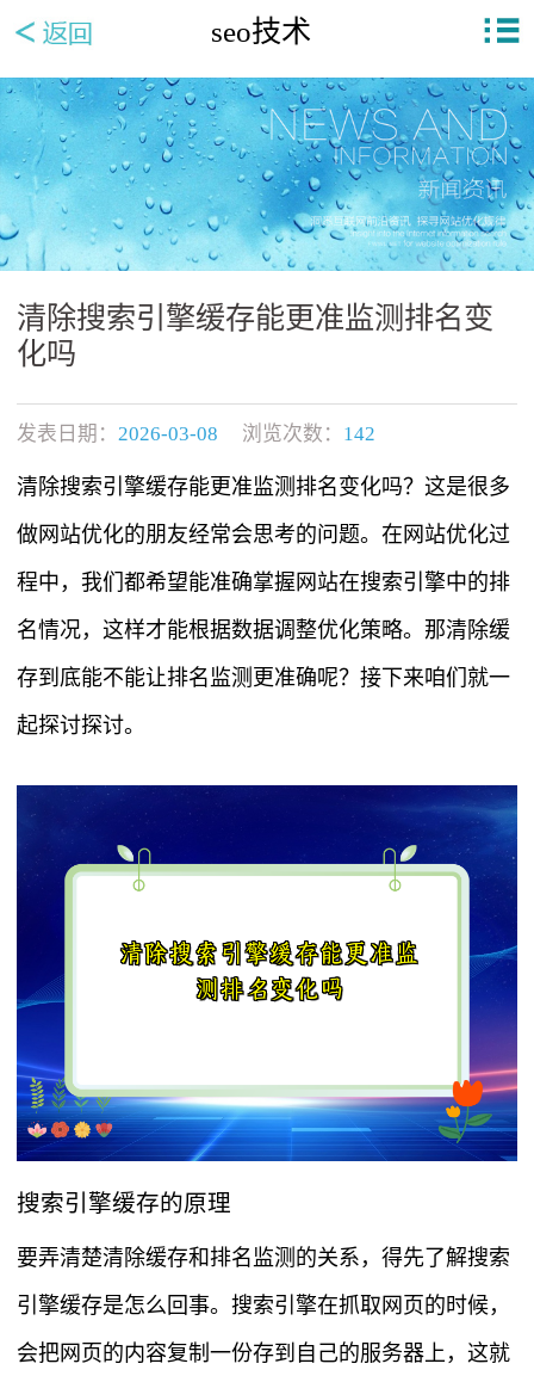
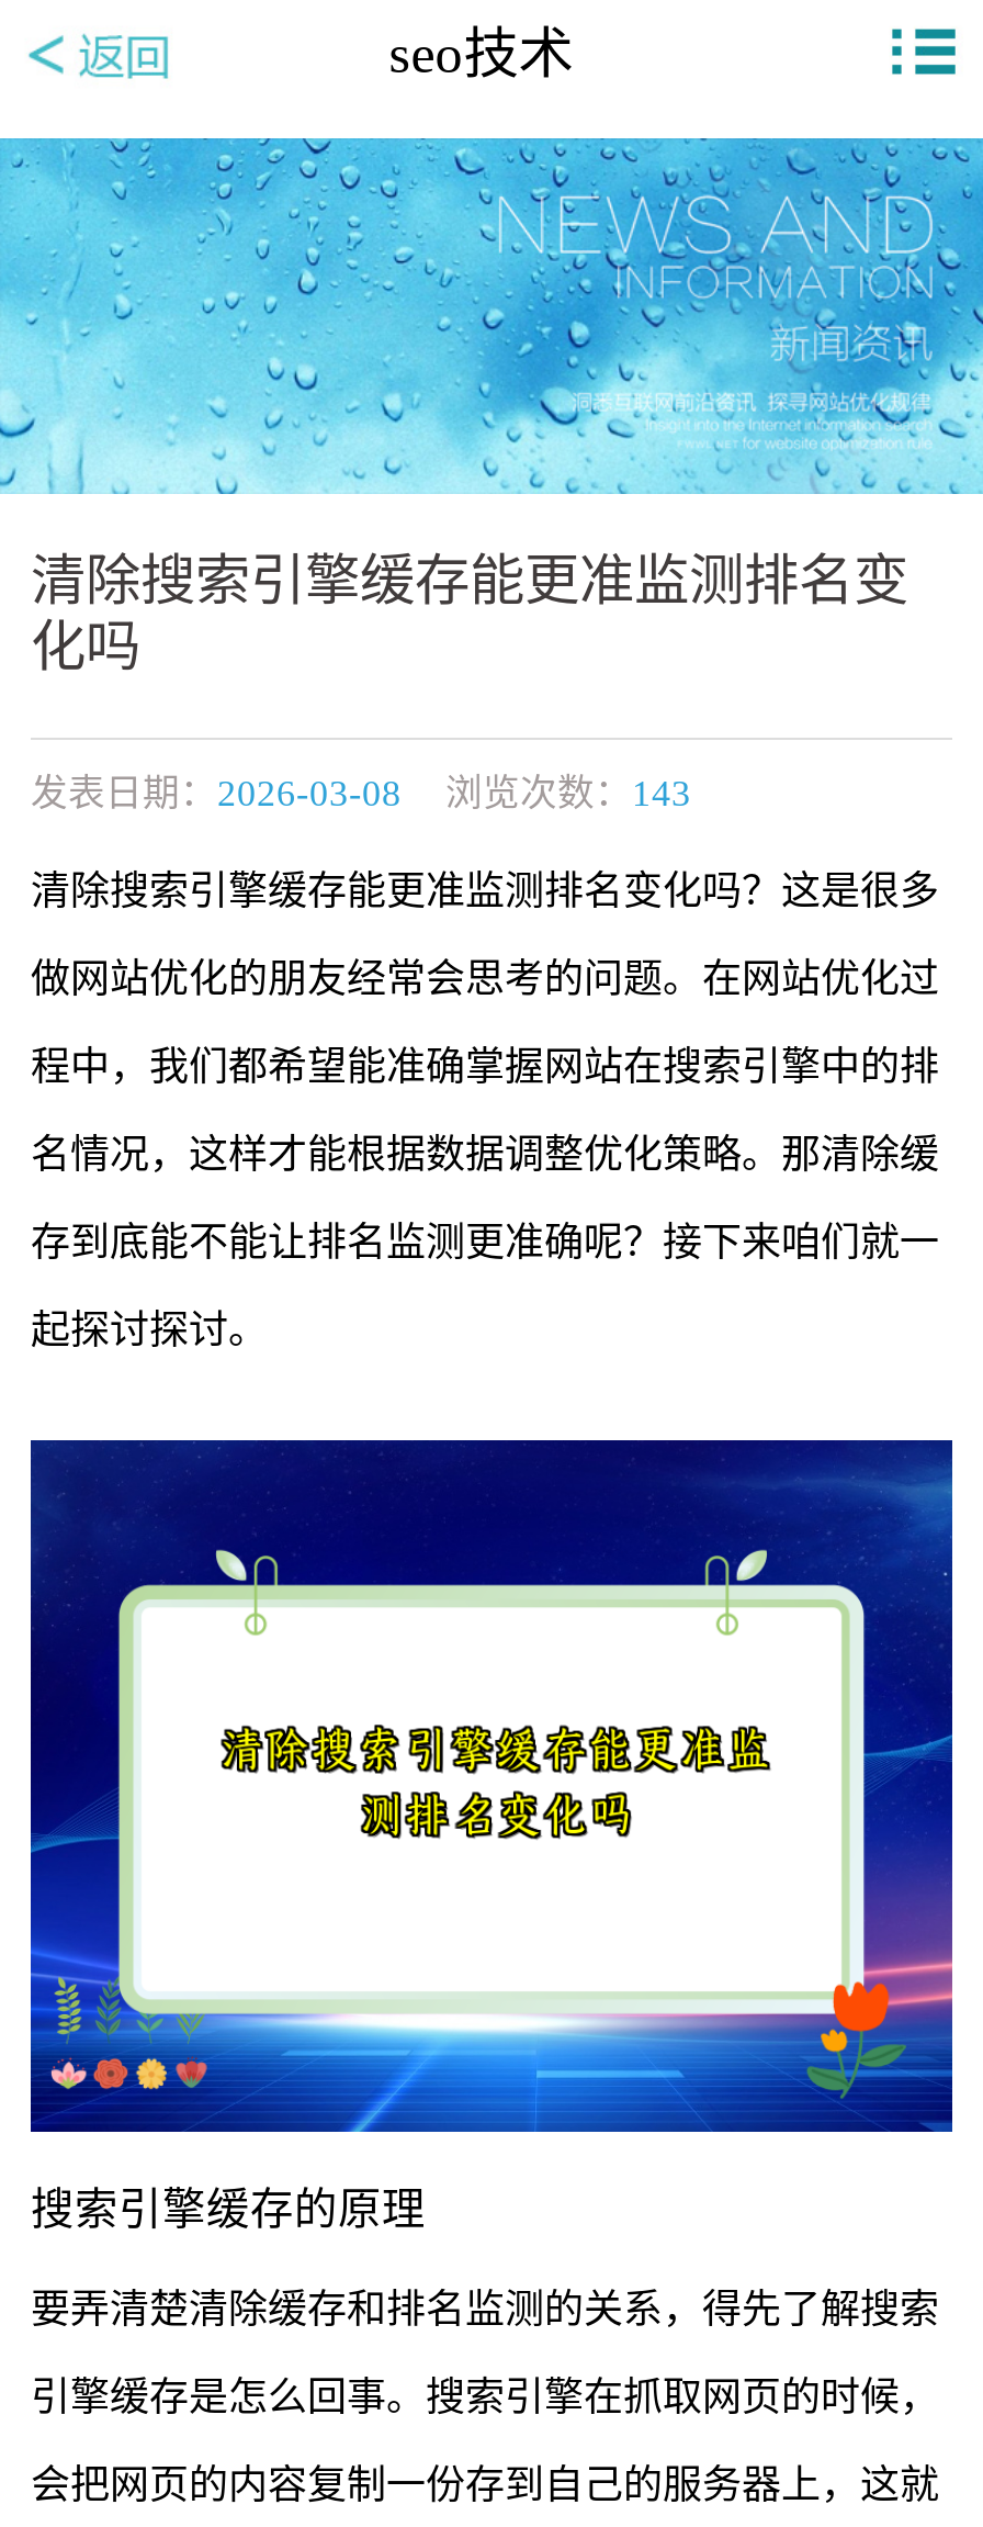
[17,423,375,445] 发表日期：2026-03-08浏览次数：142 -> [31,773,691,815] 发表日期：2026-03-08浏览次数：143

